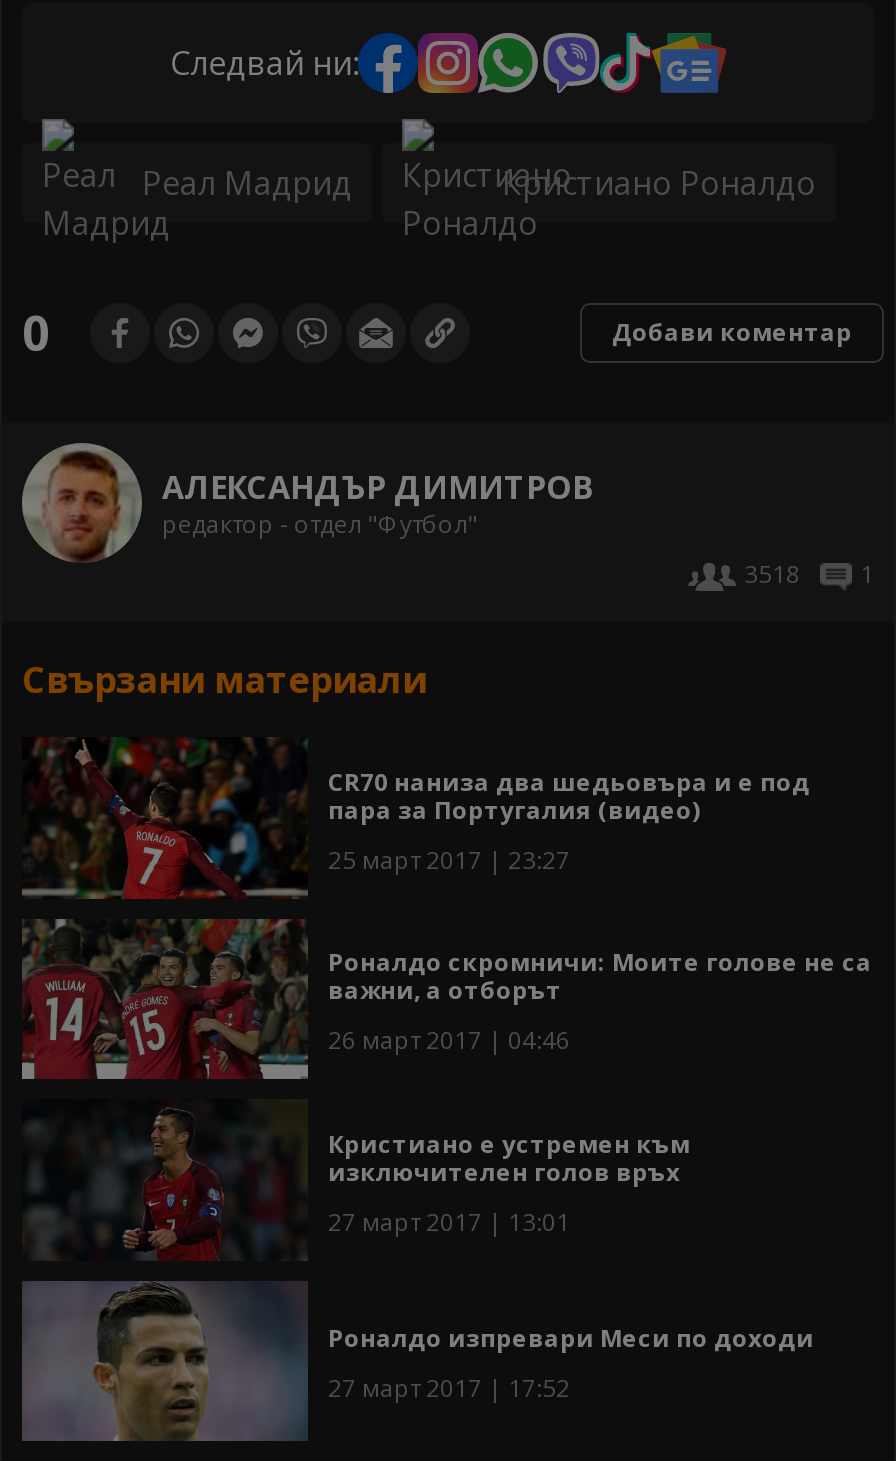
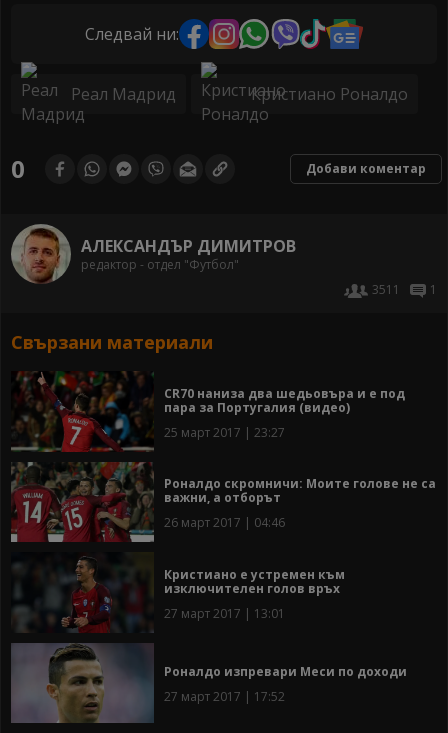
[744,557,874,591] 3518 1 -> [372,281,437,298] 3511 1

